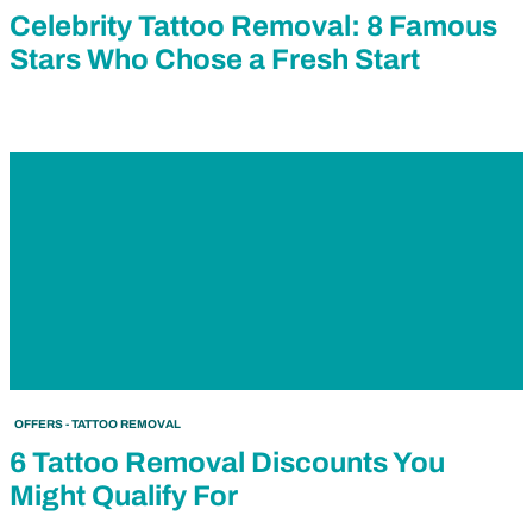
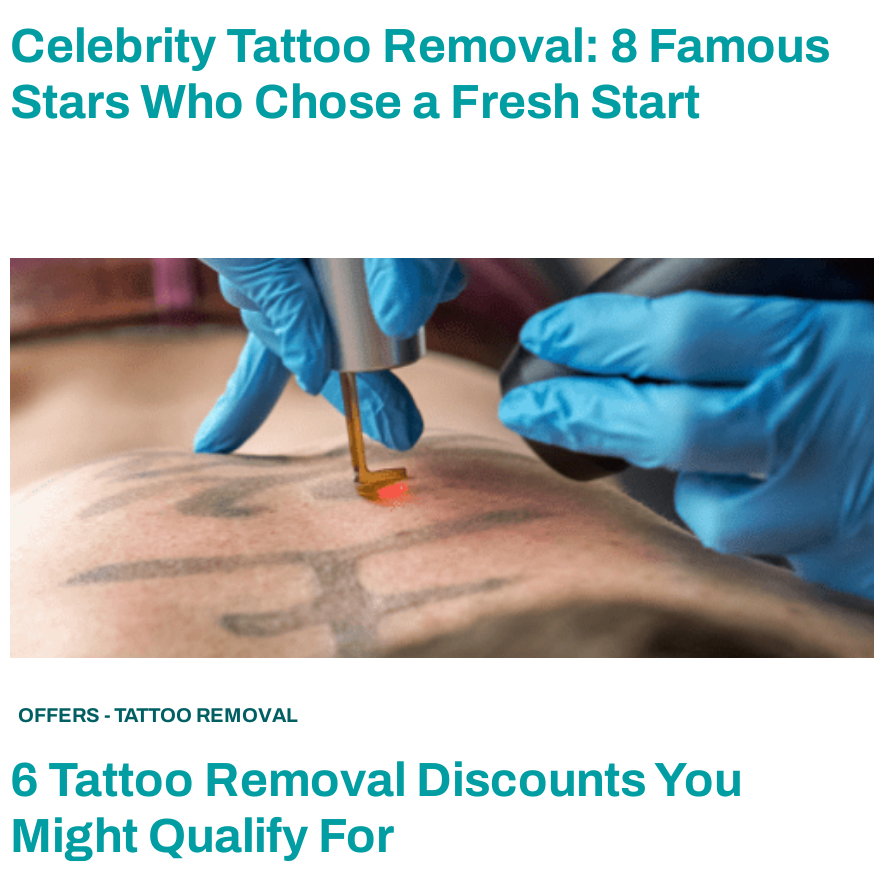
none -> [8,256,876,660] [image]

